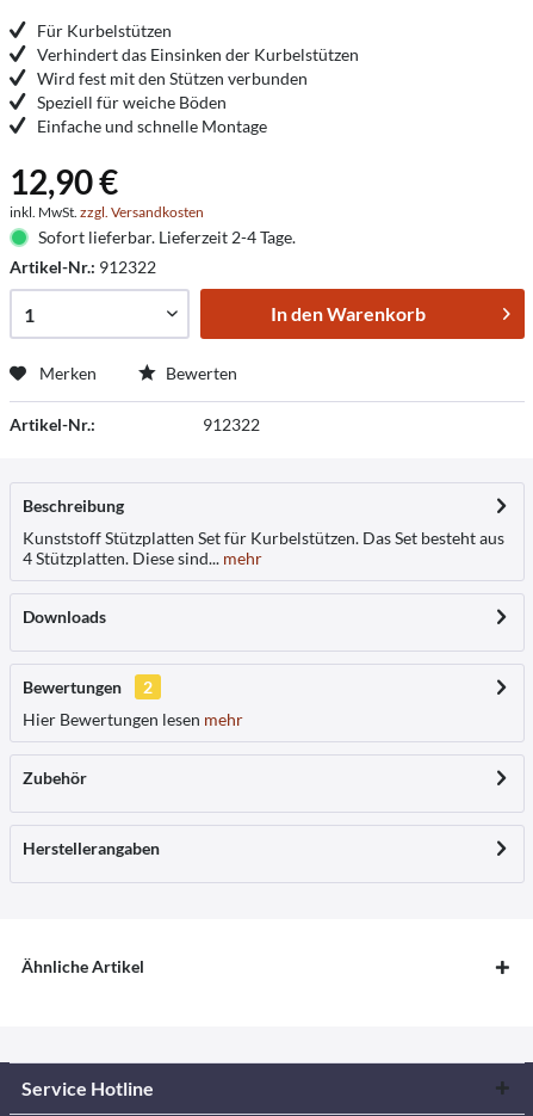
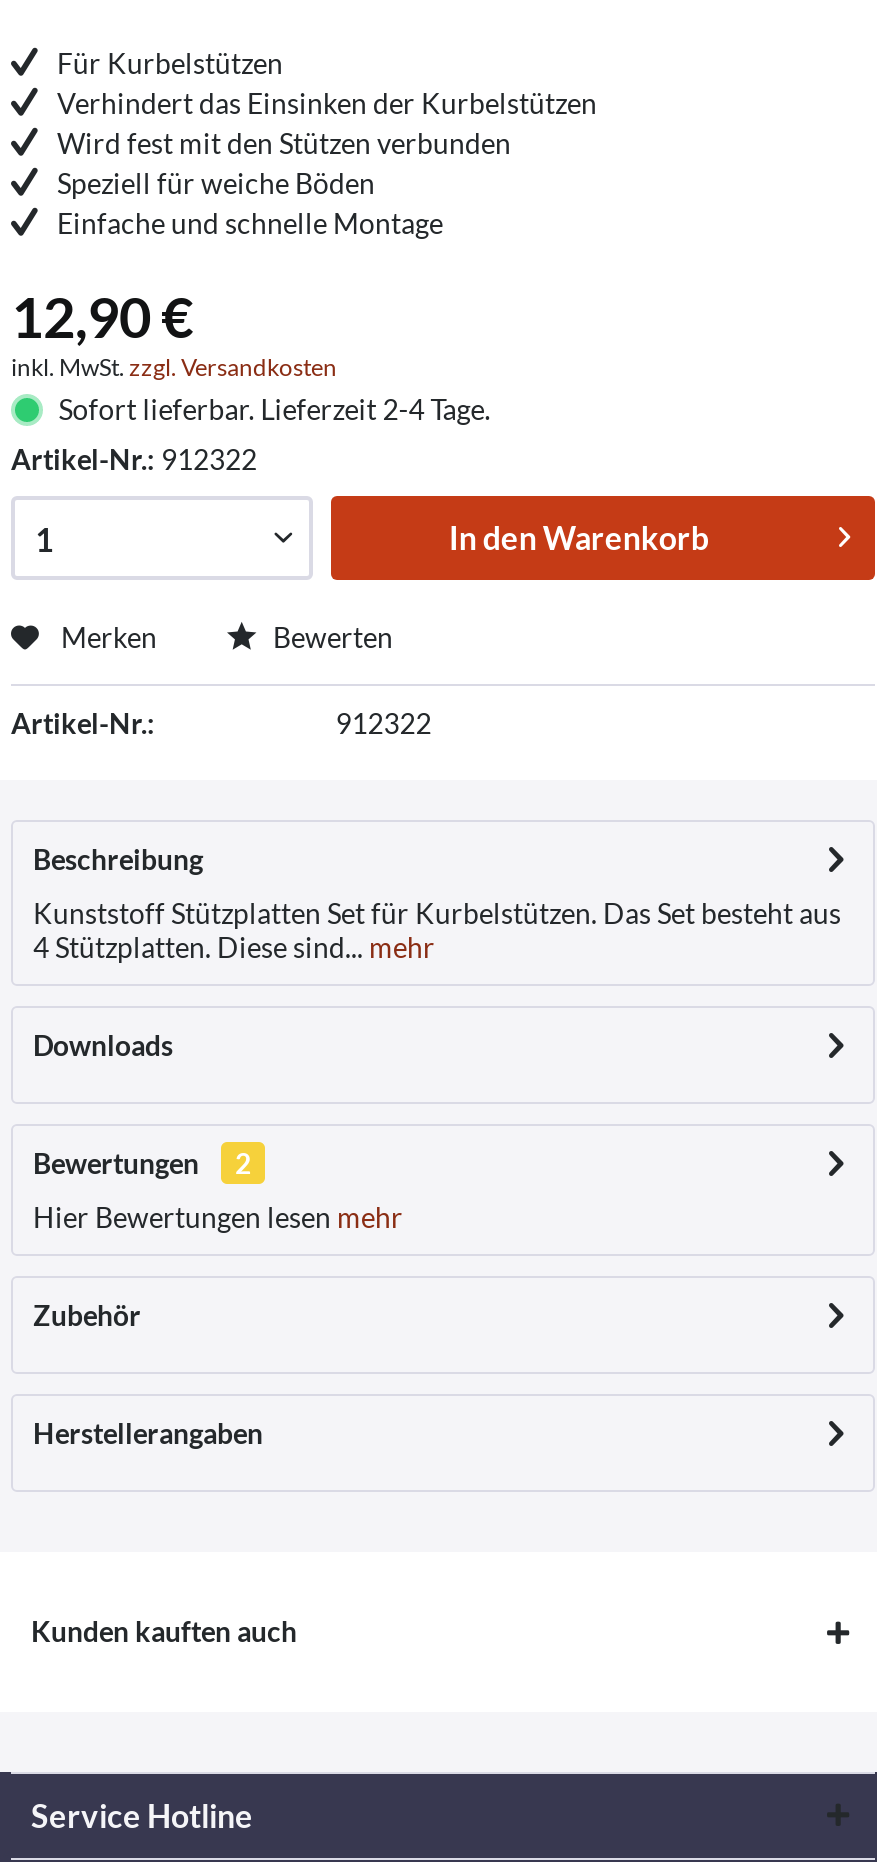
[21,956,144,976] Ähnliche Artikel -> [31,1614,297,1648] Kunden kauften auch

